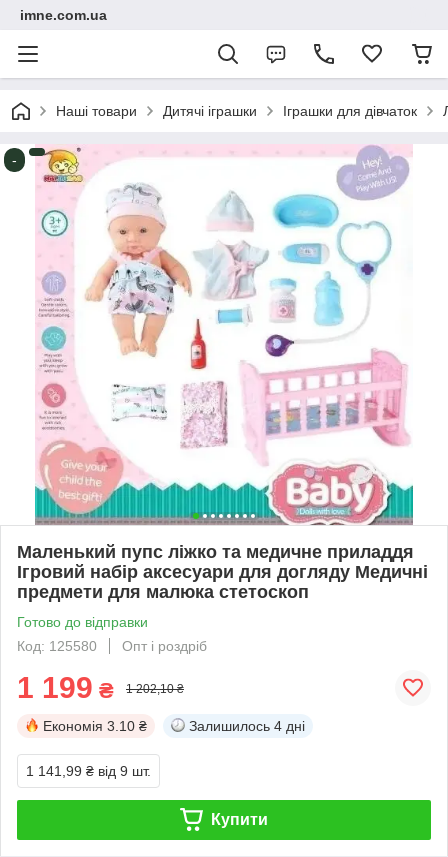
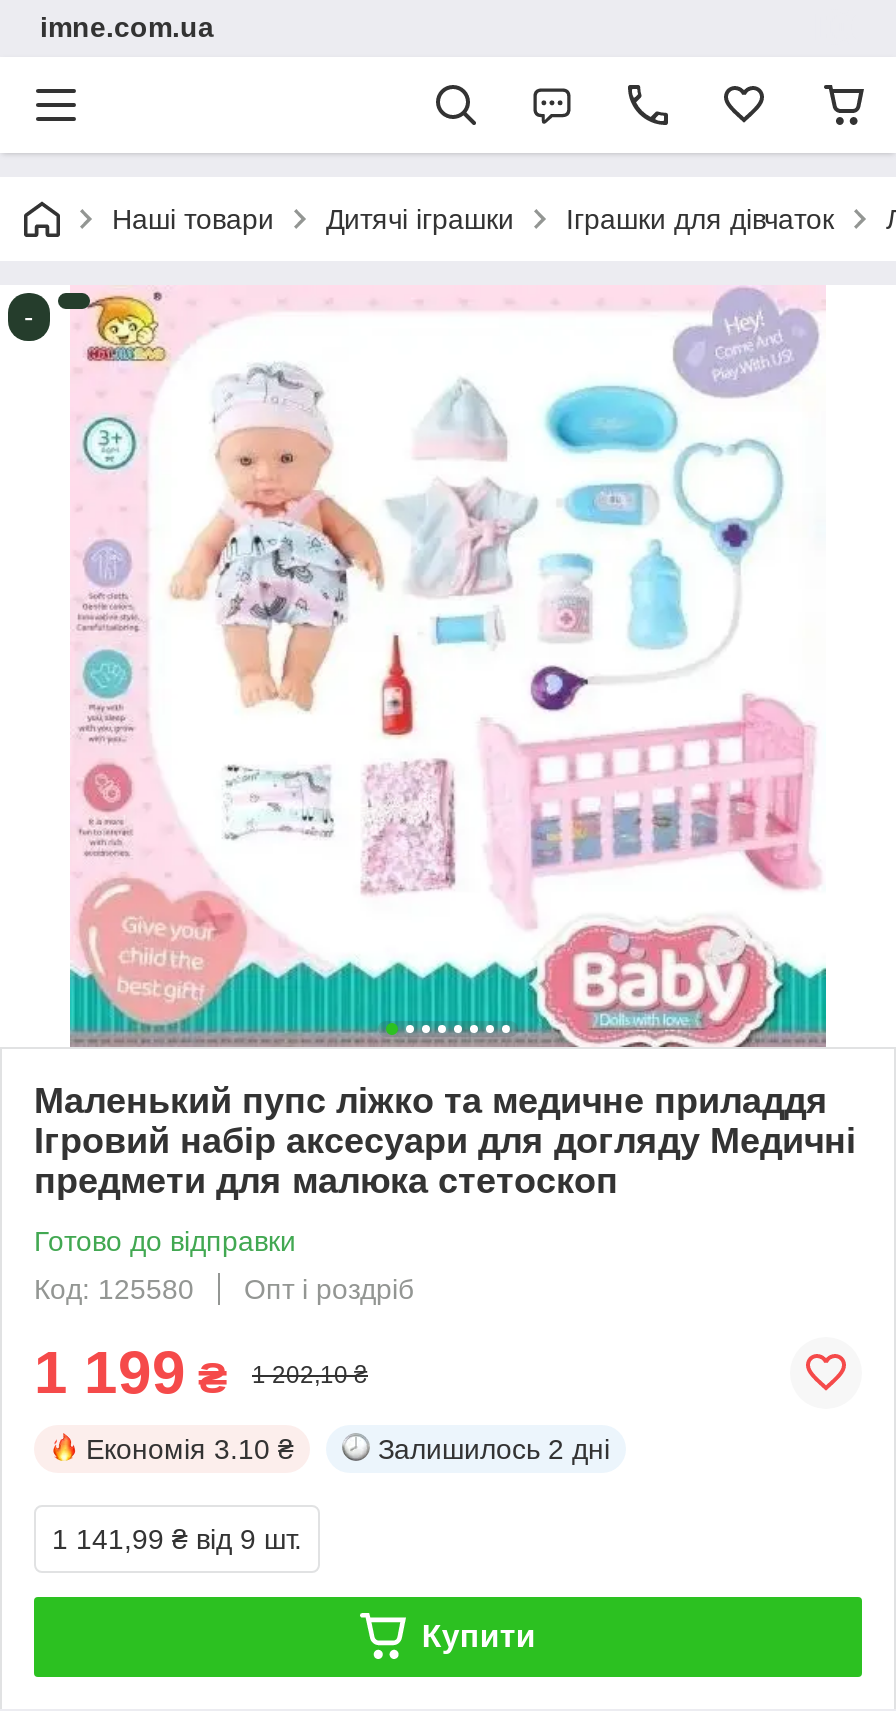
[189,718,305,734] Залишилось 4 дні -> [378,1433,610,1465] Залишилось 2 дні

